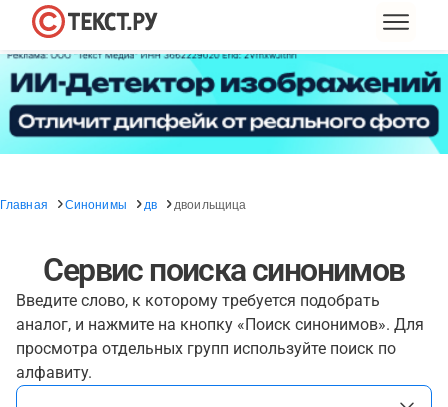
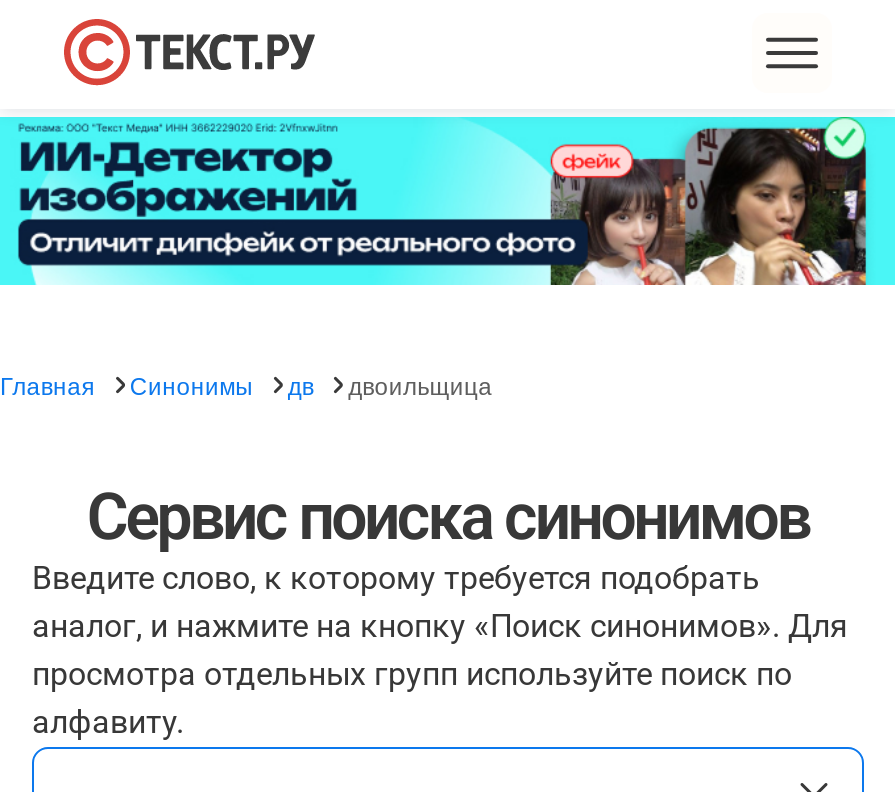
[3,53,442,155] [image] -> [6,117,878,287] [image]

